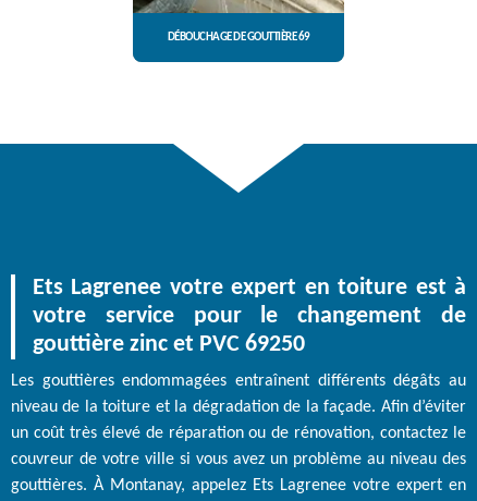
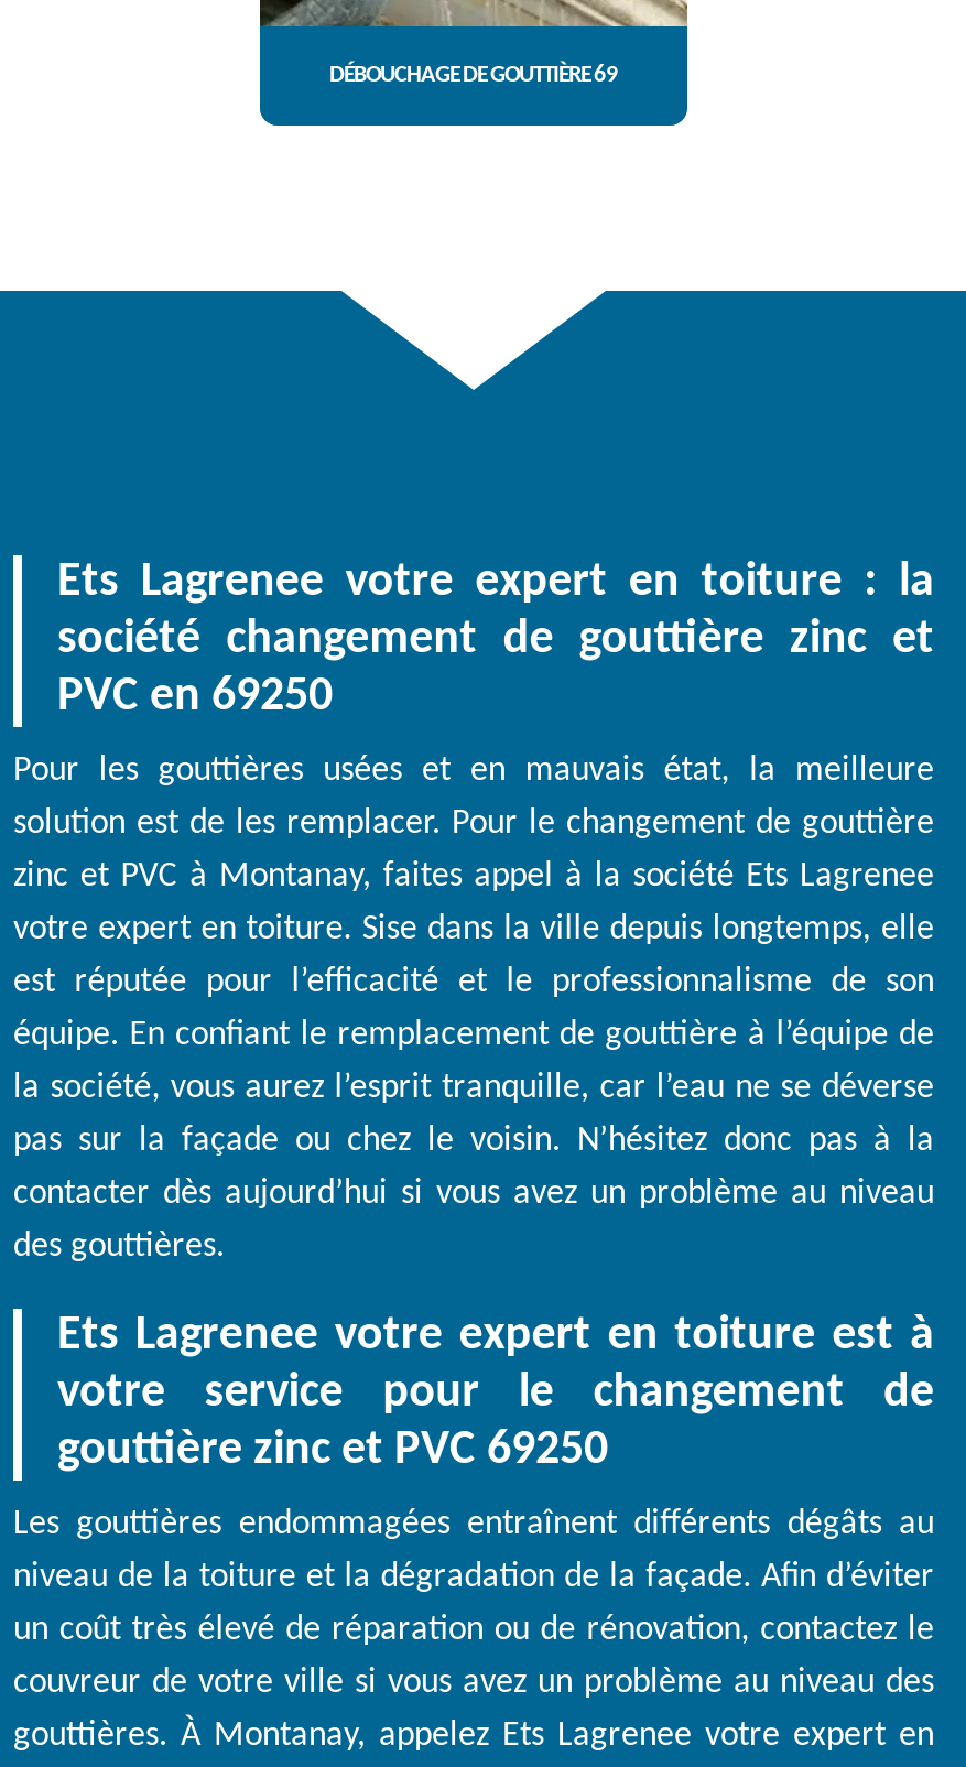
none -> [13,558,934,1266] Ets Lagrenee votre expert en toiture : la | société changement de gouttière zinc et | PVC en 69250 | Pour les gouttières usées et en mauvais état, la meilleure | solution est de les remplacer. Pour le changement de gouttière | zinc et PVC à Montanay, faites appel à la société Ets Lagrenee | votre expert en toiture. Sise dans la ville depuis longtemps, elle | est réputée pour l’efficacité et le professionnalisme de son | équipe. En confiant le remplacement de gouttière à l’équipe de | la société, vous aurez l’esprit tranquille, car l’eau ne se déverse | pas sur la façade ou chez le voisin. N’hésitez donc pas à la | contacter dès aujourd’hui si vous avez un problème au niveau | des gouttières.

